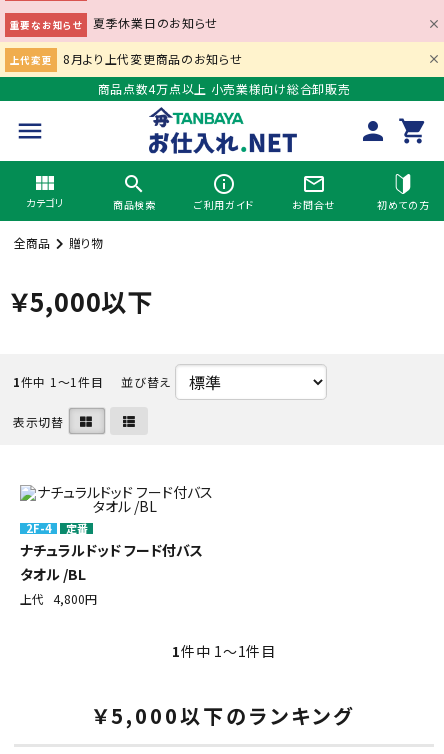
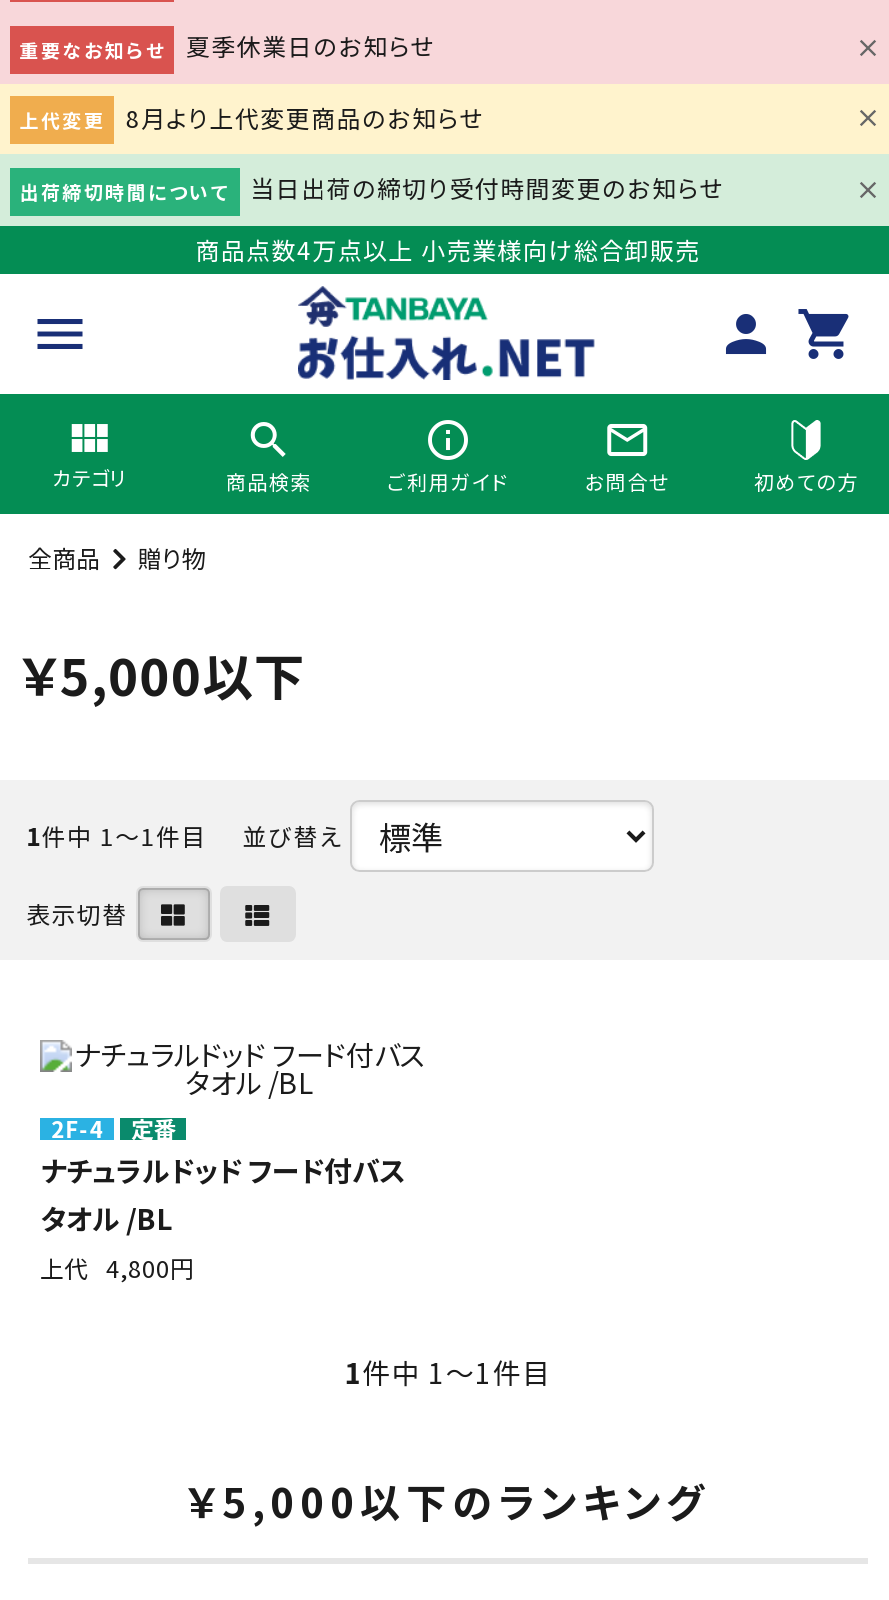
none -> [20,171,725,206] 出荷締切時間について | 当日出荷の締切り受付時間変更のお知らせ

